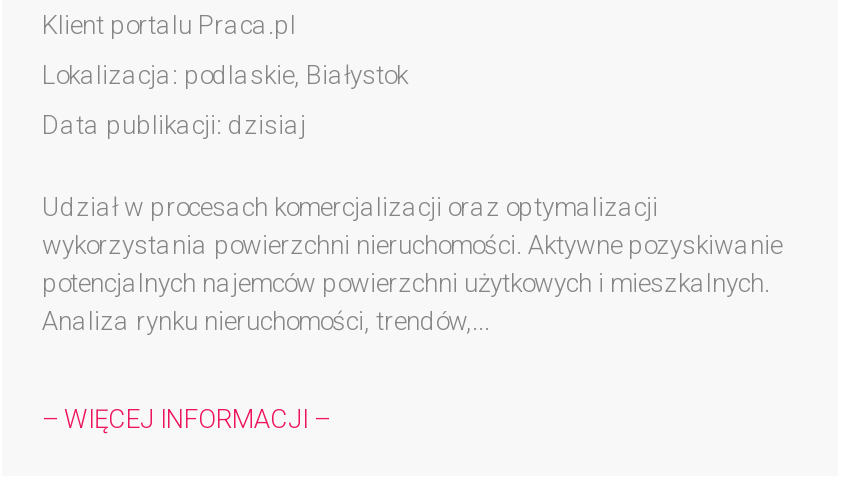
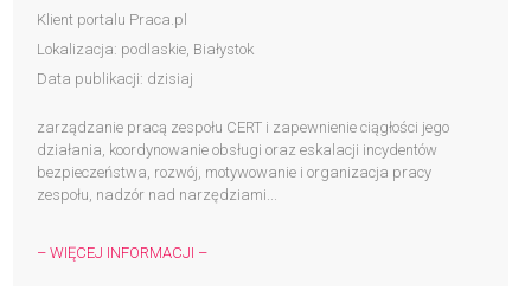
[42,192,782,336] Udział w procesach komercjalizacji oraz optymalizacji | wykorzystania powierzchni nieruchomości. Aktywne pozyskiwanie | potencjalnych najemców powierzchni użytkowych i mieszkalnych. | Analiza rynku nieruchomości, trendów,... -> [37,118,449,204] zarządzanie pracą zespołu CERT i zapewnienie ciągłości jego | działania, koordynowanie obsługi oraz eskalacji incydentów | bezpieczeństwa, rozwój, motywowanie i organizacja pracy | zespołu, nadzór nad narzędziami...

